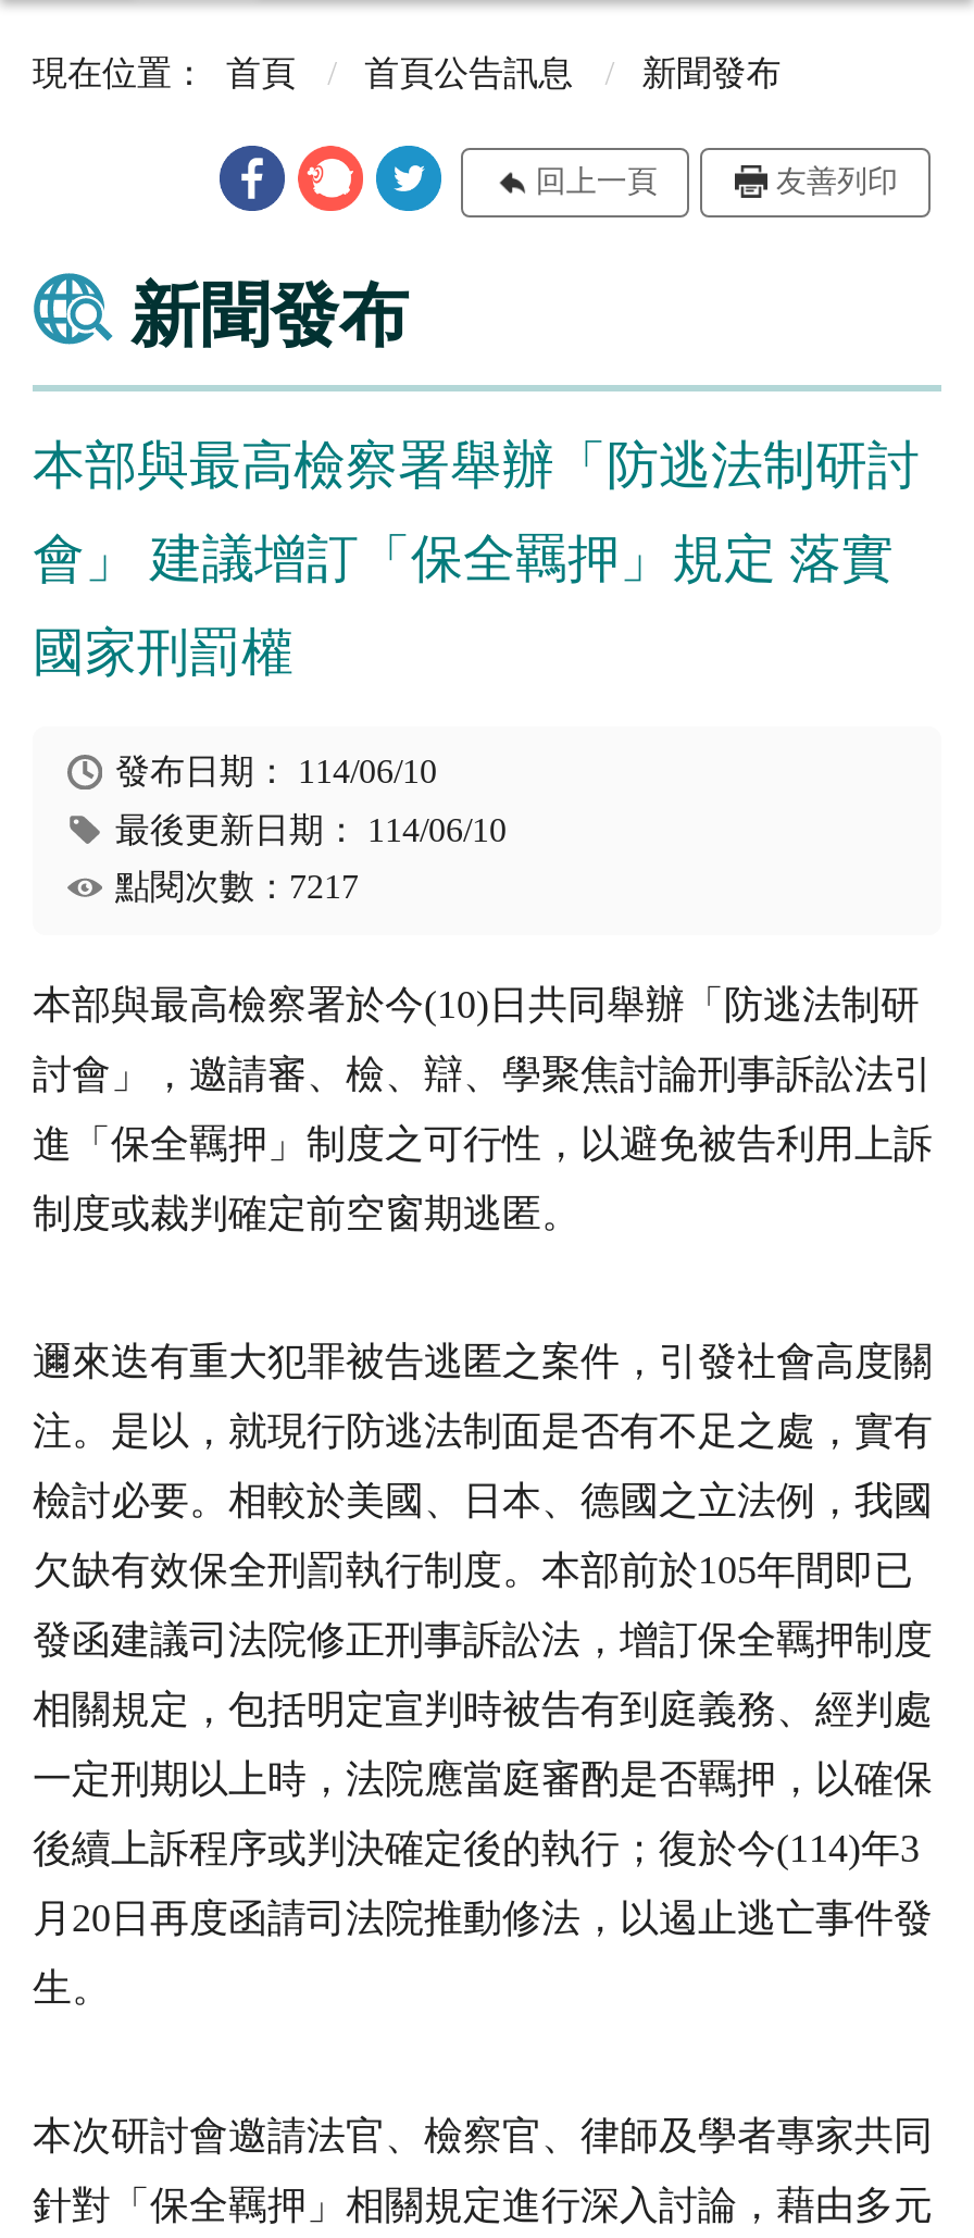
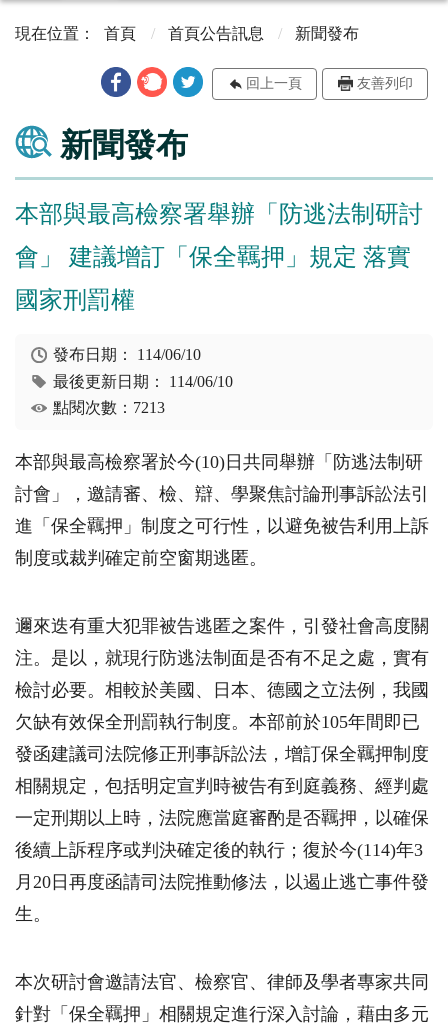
[115,868,359,905] 點閱次數：7217 -> [53,399,165,416] 點閱次數：7213

